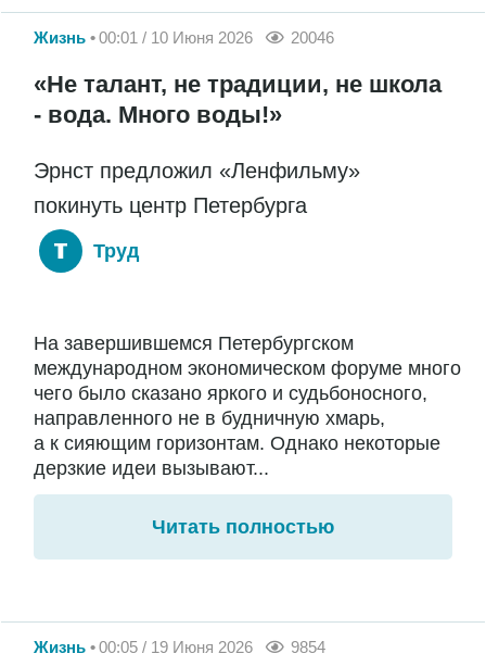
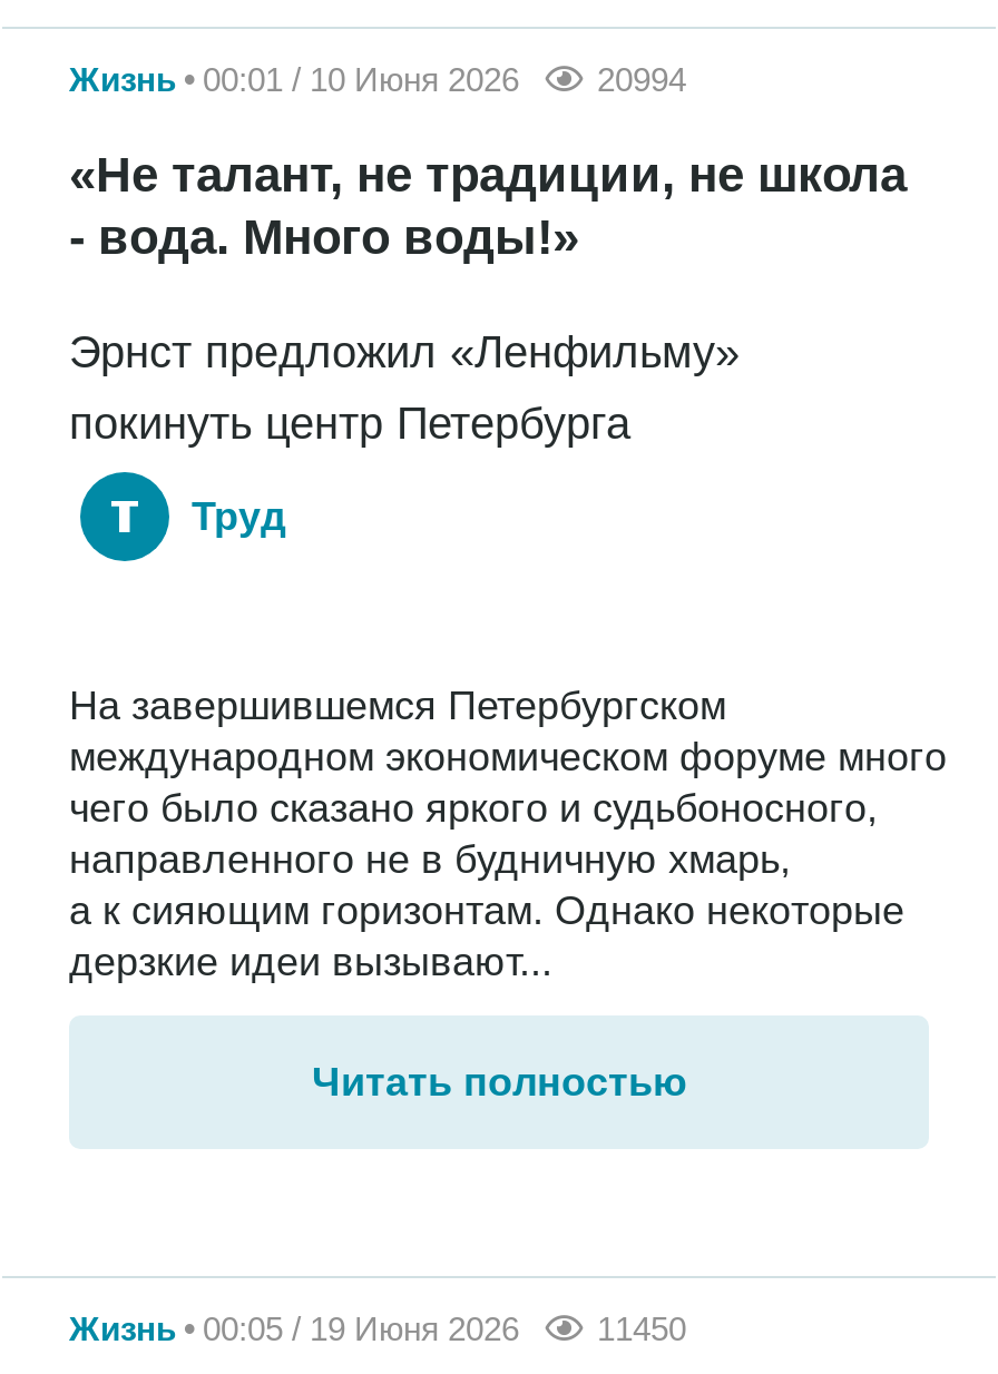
[291,28,334,47] 20046 -> [597,61,686,98] 20994
[291,638,325,657] 9854 -> [597,1310,686,1348] 11450

